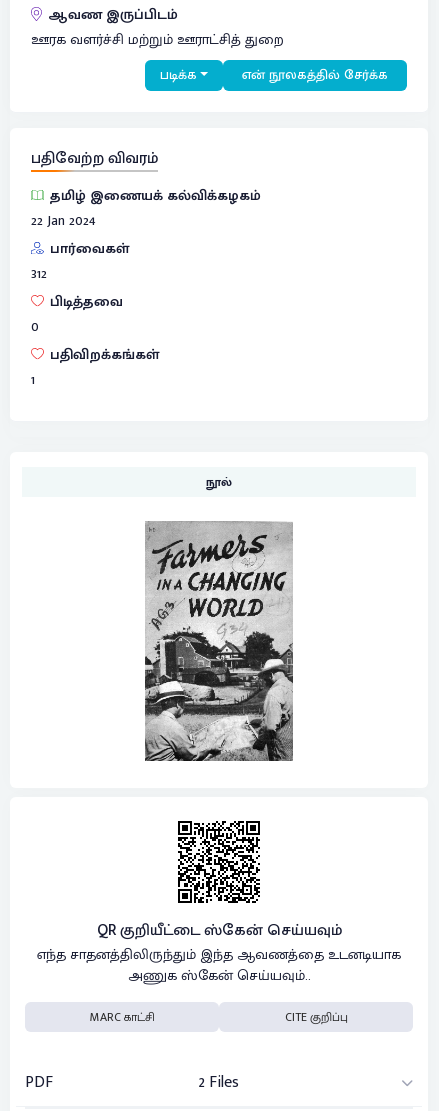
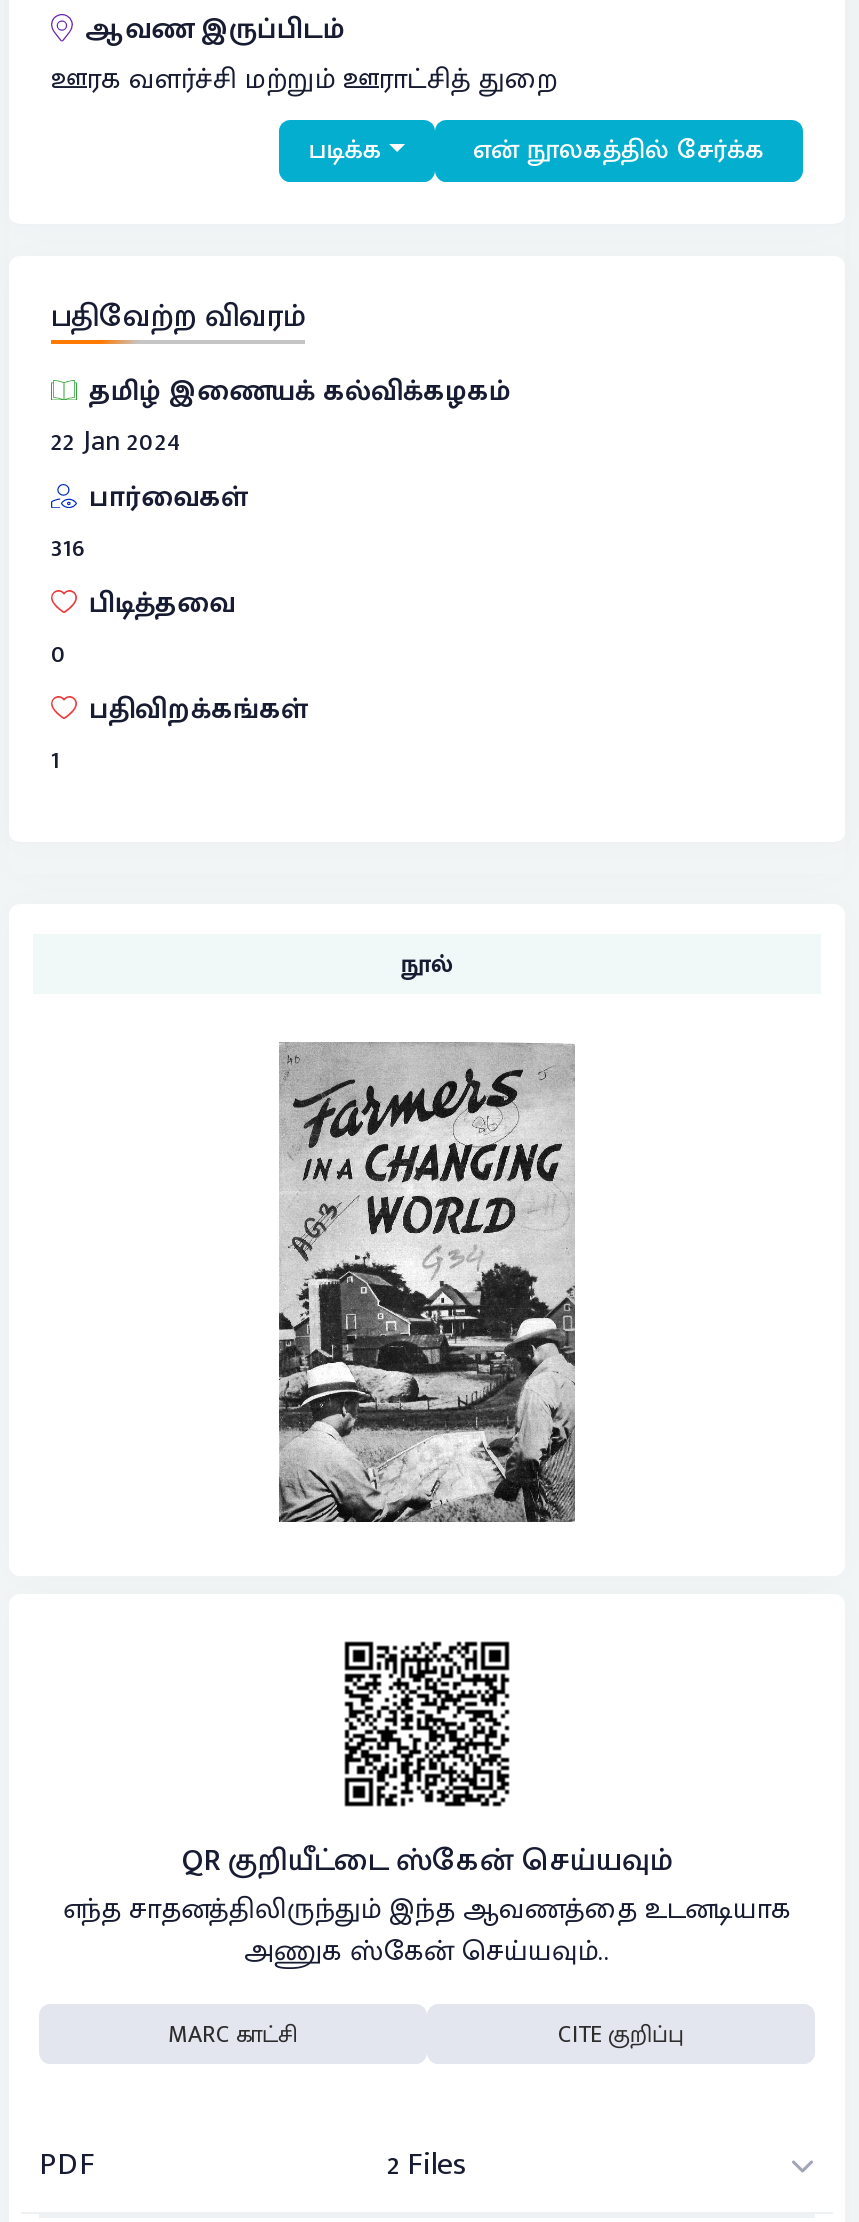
[31,262,47,286] 312 -> [51,524,85,572] 316

